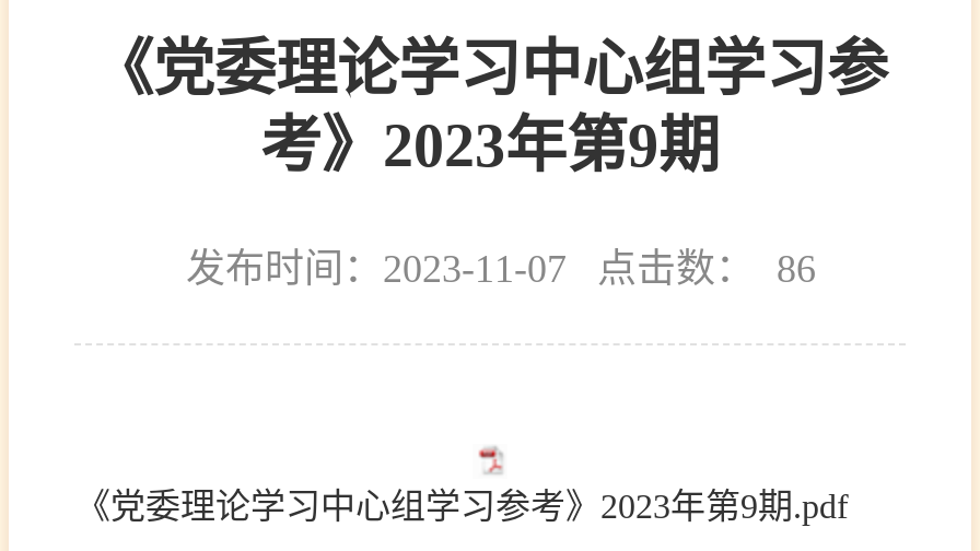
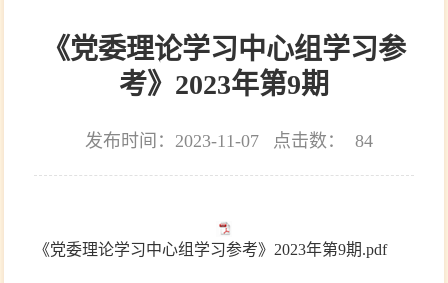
[186,247,816,291] 发布时间：2023-11-07 点击数： 86 -> [85,131,373,151] 发布时间：2023-11-07 点击数： 84

